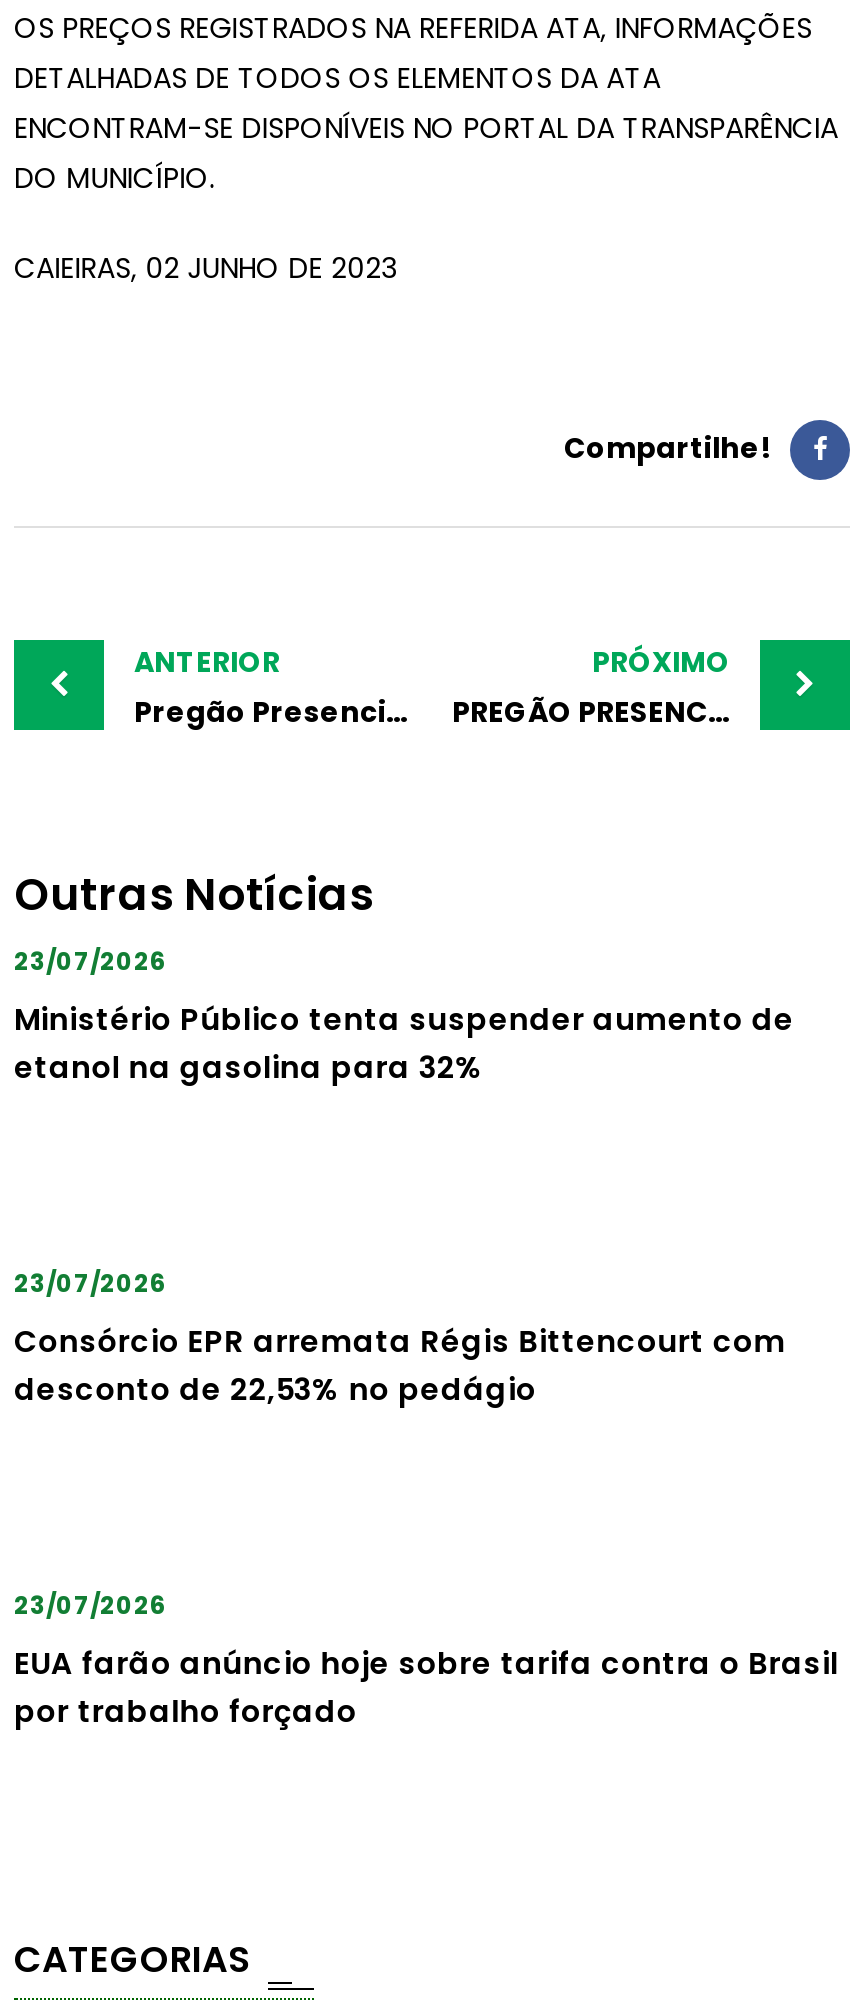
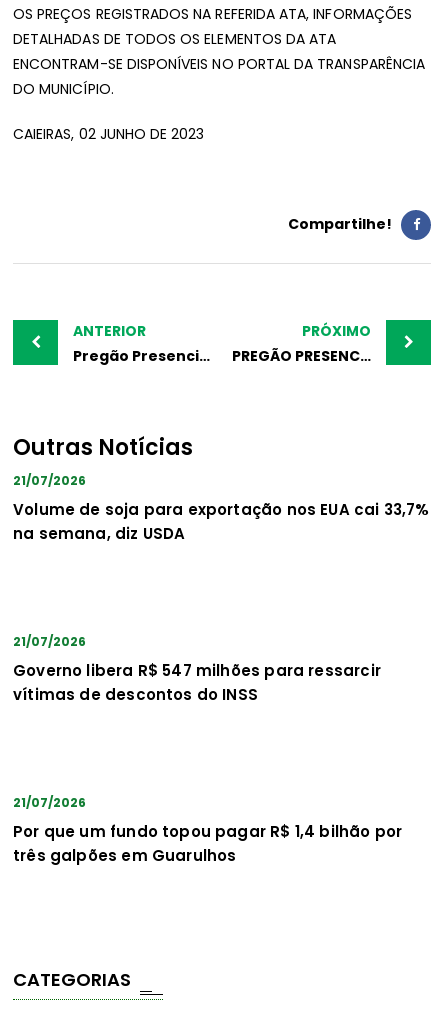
[14,943,166,977] 23/07/2026 -> [13,471,86,488] 21/07/2026
[14,997,794,1087] Ministério Público tenta suspender aumento de | etanol na gasolina para 32% -> [13,498,430,543] Volume de soja para exportação nos EUA cai 33,7% | na semana, diz USDA
[14,1265,166,1299] 23/07/2026 -> [13,632,86,649] 21/07/2026
[14,1319,786,1409] Consórcio EPR arremata Régis Bittencourt com | desconto de 22,53% no pedágio -> [13,659,381,704] Governo libera R$ 547 milhões para ressarcir | vítimas de descontos do INSS
[14,1587,166,1621] 23/07/2026 -> [13,793,86,810] 21/07/2026
[14,1641,838,1731] EUA farão anúncio hoje sobre tarifa contra o Brasil | por trabalho forçado -> [13,820,402,865] Por que um fundo topou pagar R$ 1,4 bilhão por | três galpões em Guarulhos

